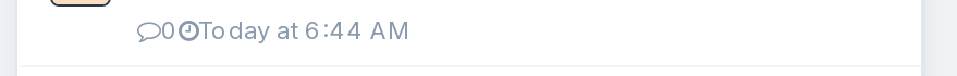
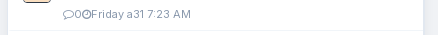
[161,15,409,46] 0 Today at 6:44 AM -> [74,7,191,21] 0 Friday a31 7:23 AM

